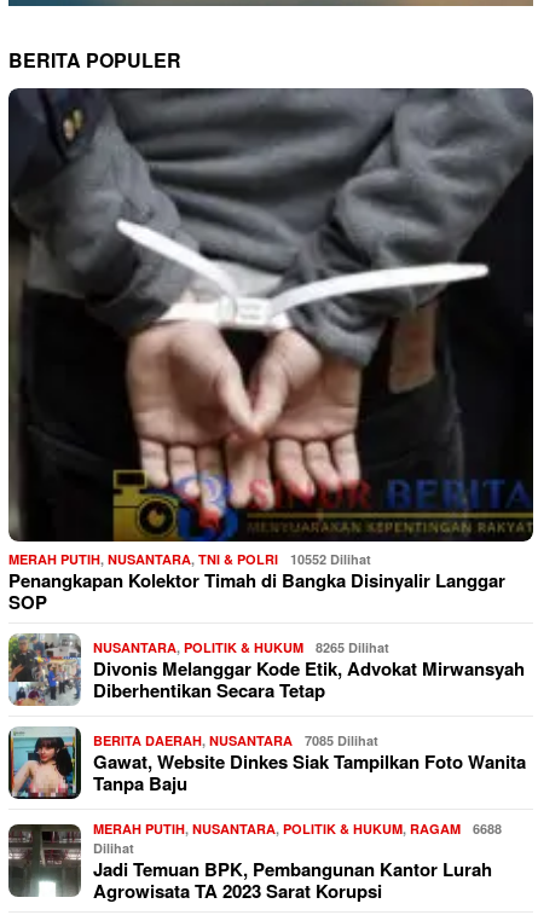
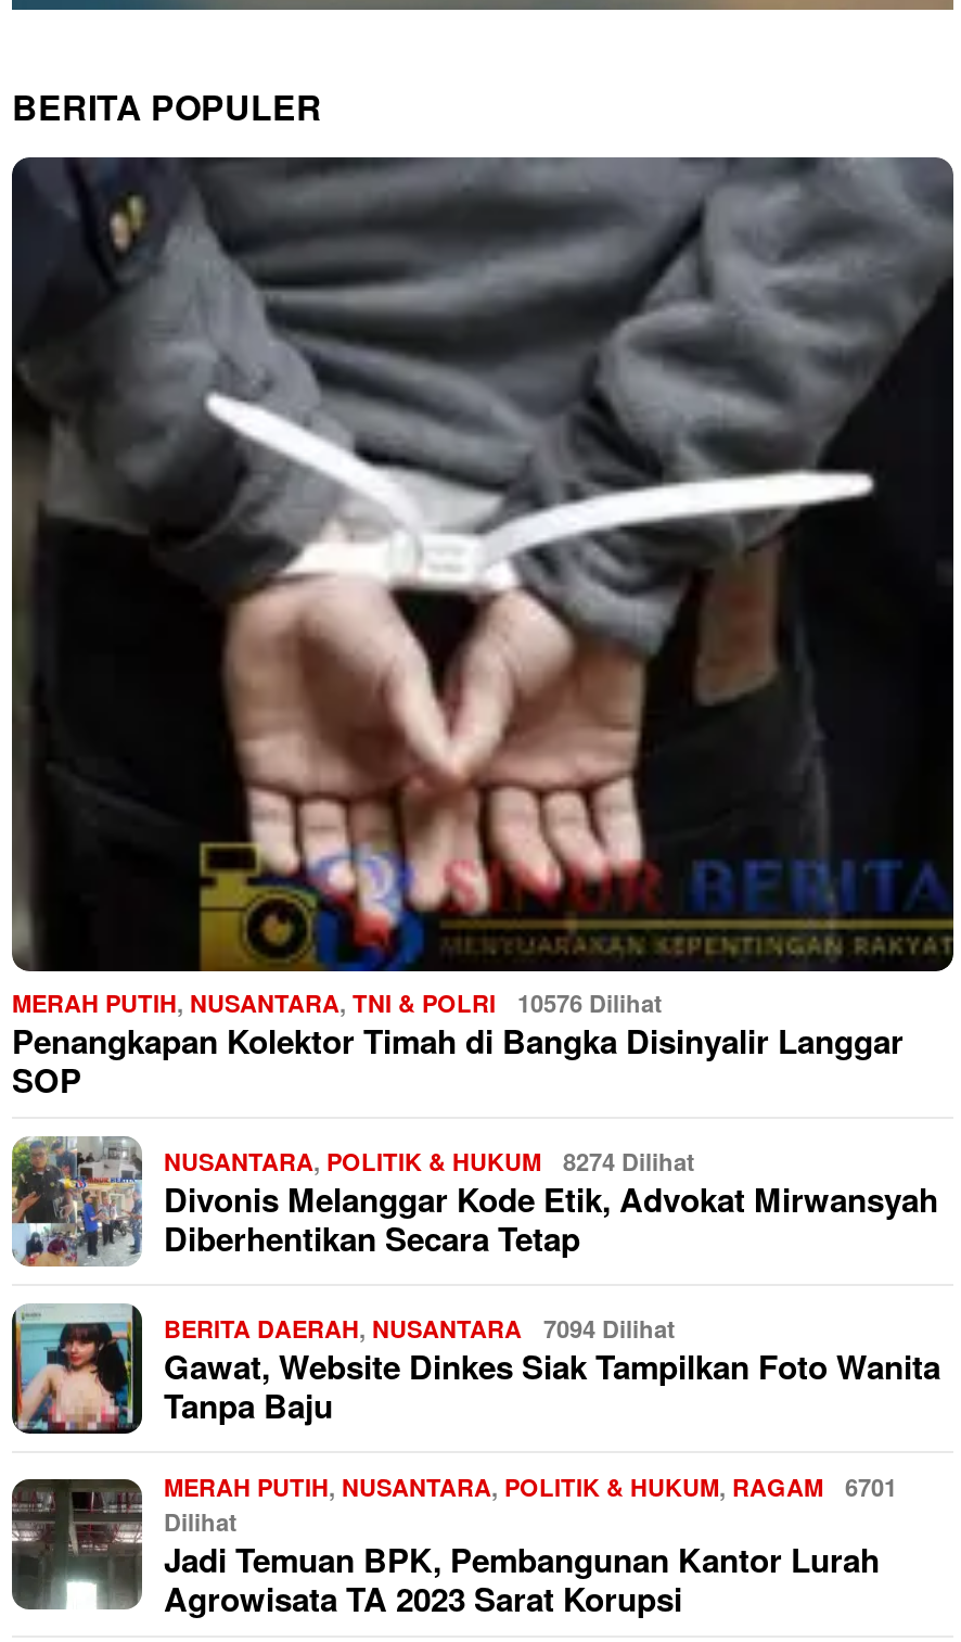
[8,549,371,568] MERAH PUTIH, NUSANTARA, TNI & POLRI 10552 Dilihat -> [12,987,663,1019] MERAH PUTIH, NUSANTARA, TNI & POLRI 10576 Dilihat
[93,638,389,656] NUSANTARA, POLITIK & HUKUM 8265 Dilihat -> [164,1145,695,1178] NUSANTARA, POLITIK & HUKUM 8274 Dilihat
[93,731,378,749] BERITA DAERAH, NUSANTARA 7085 Dilihat -> [164,1312,676,1345] BERITA DAERAH, NUSANTARA 7094 Dilihat
[93,819,502,837] MERAH PUTIH, NUSANTARA, POLITIK & HUKUM, RAGAM 6688 -> [164,1471,897,1503] MERAH PUTIH, NUSANTARA, POLITIK & HUKUM, RAGAM 6701

